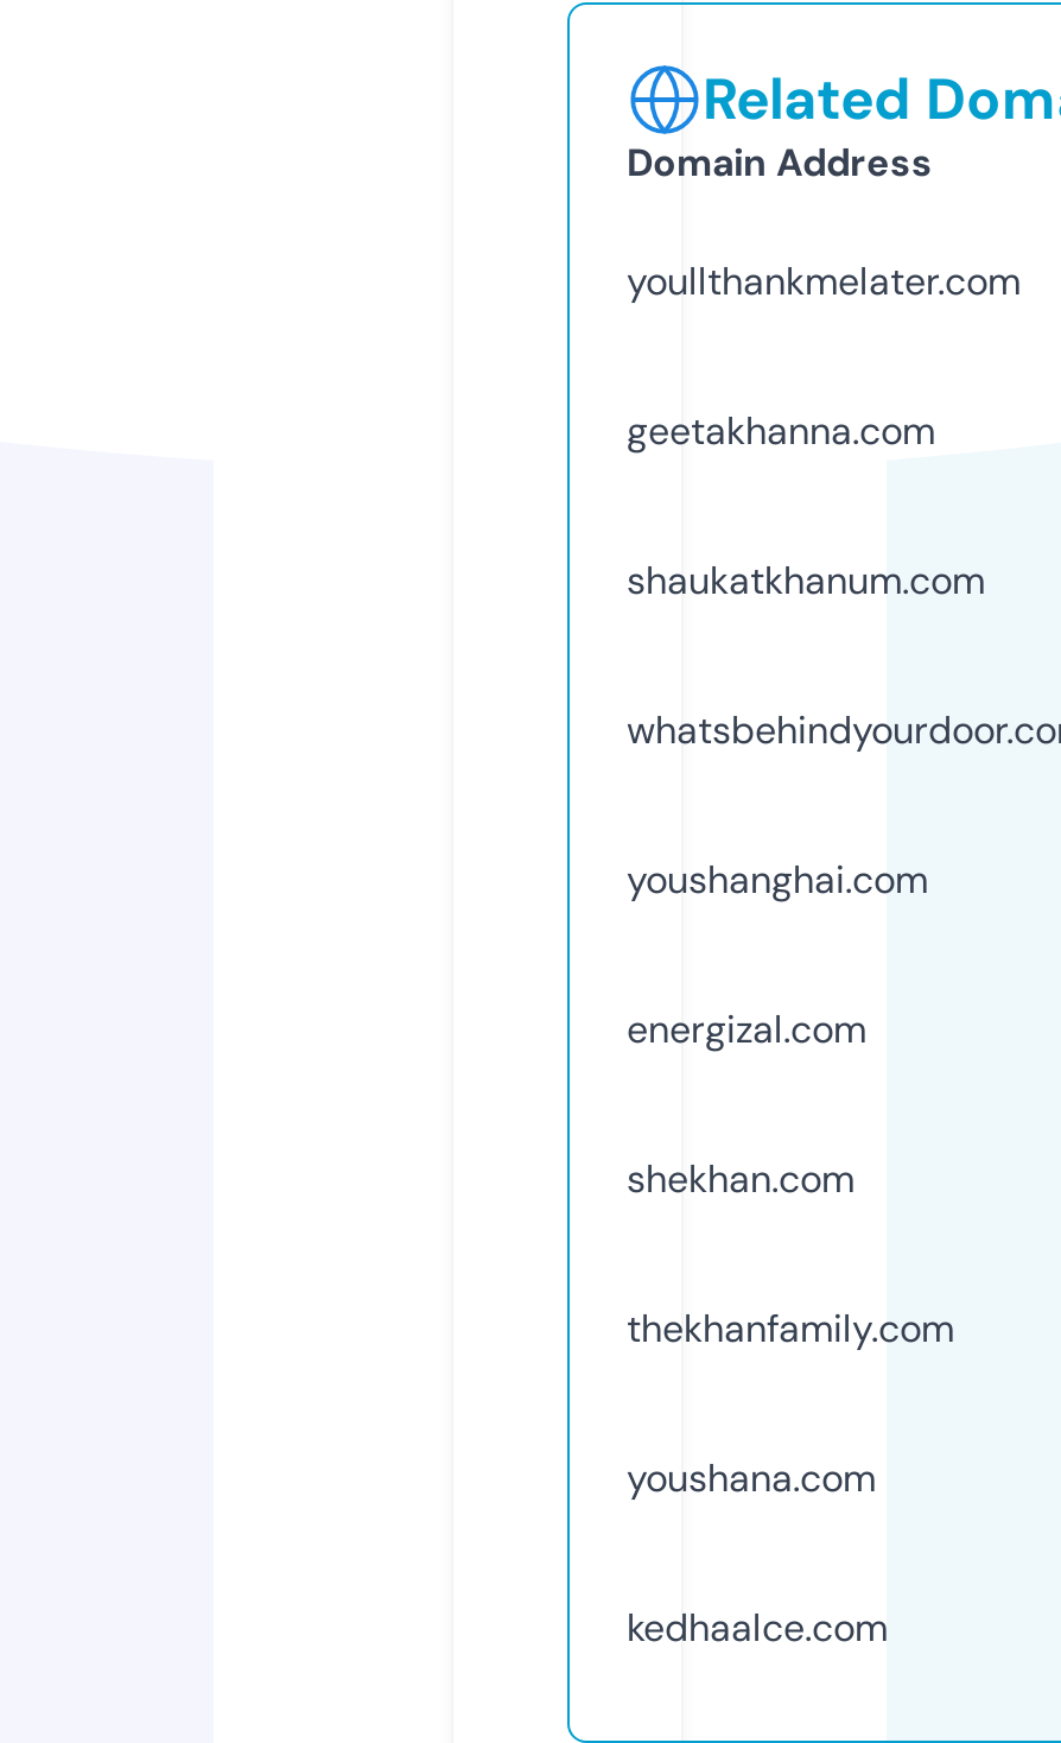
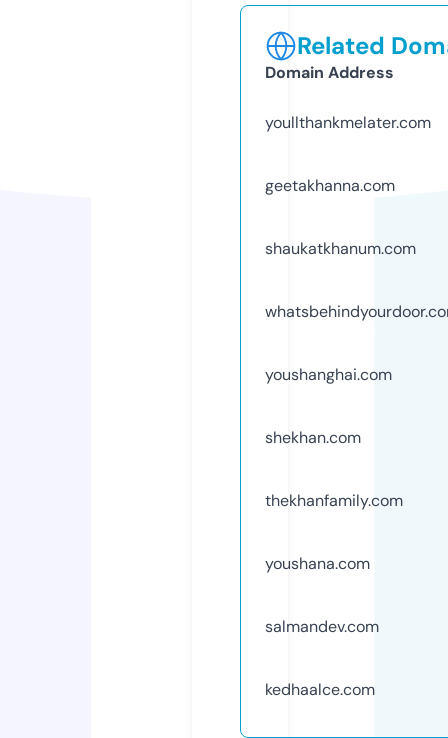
[627,1004,866,1054] energizal.com -> none
moved [627,1154,954,1503] -> [265,427,403,574]: shekhan.com | thekhanfamily.com | youshana.com
none -> [265,616,379,637] salmandev.com

